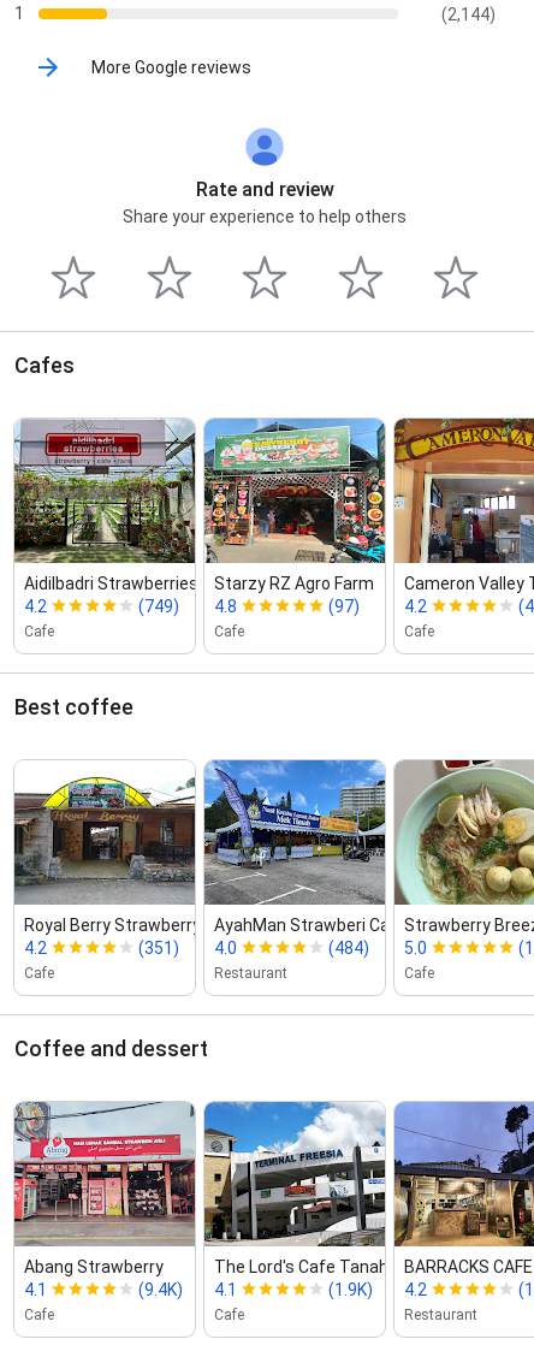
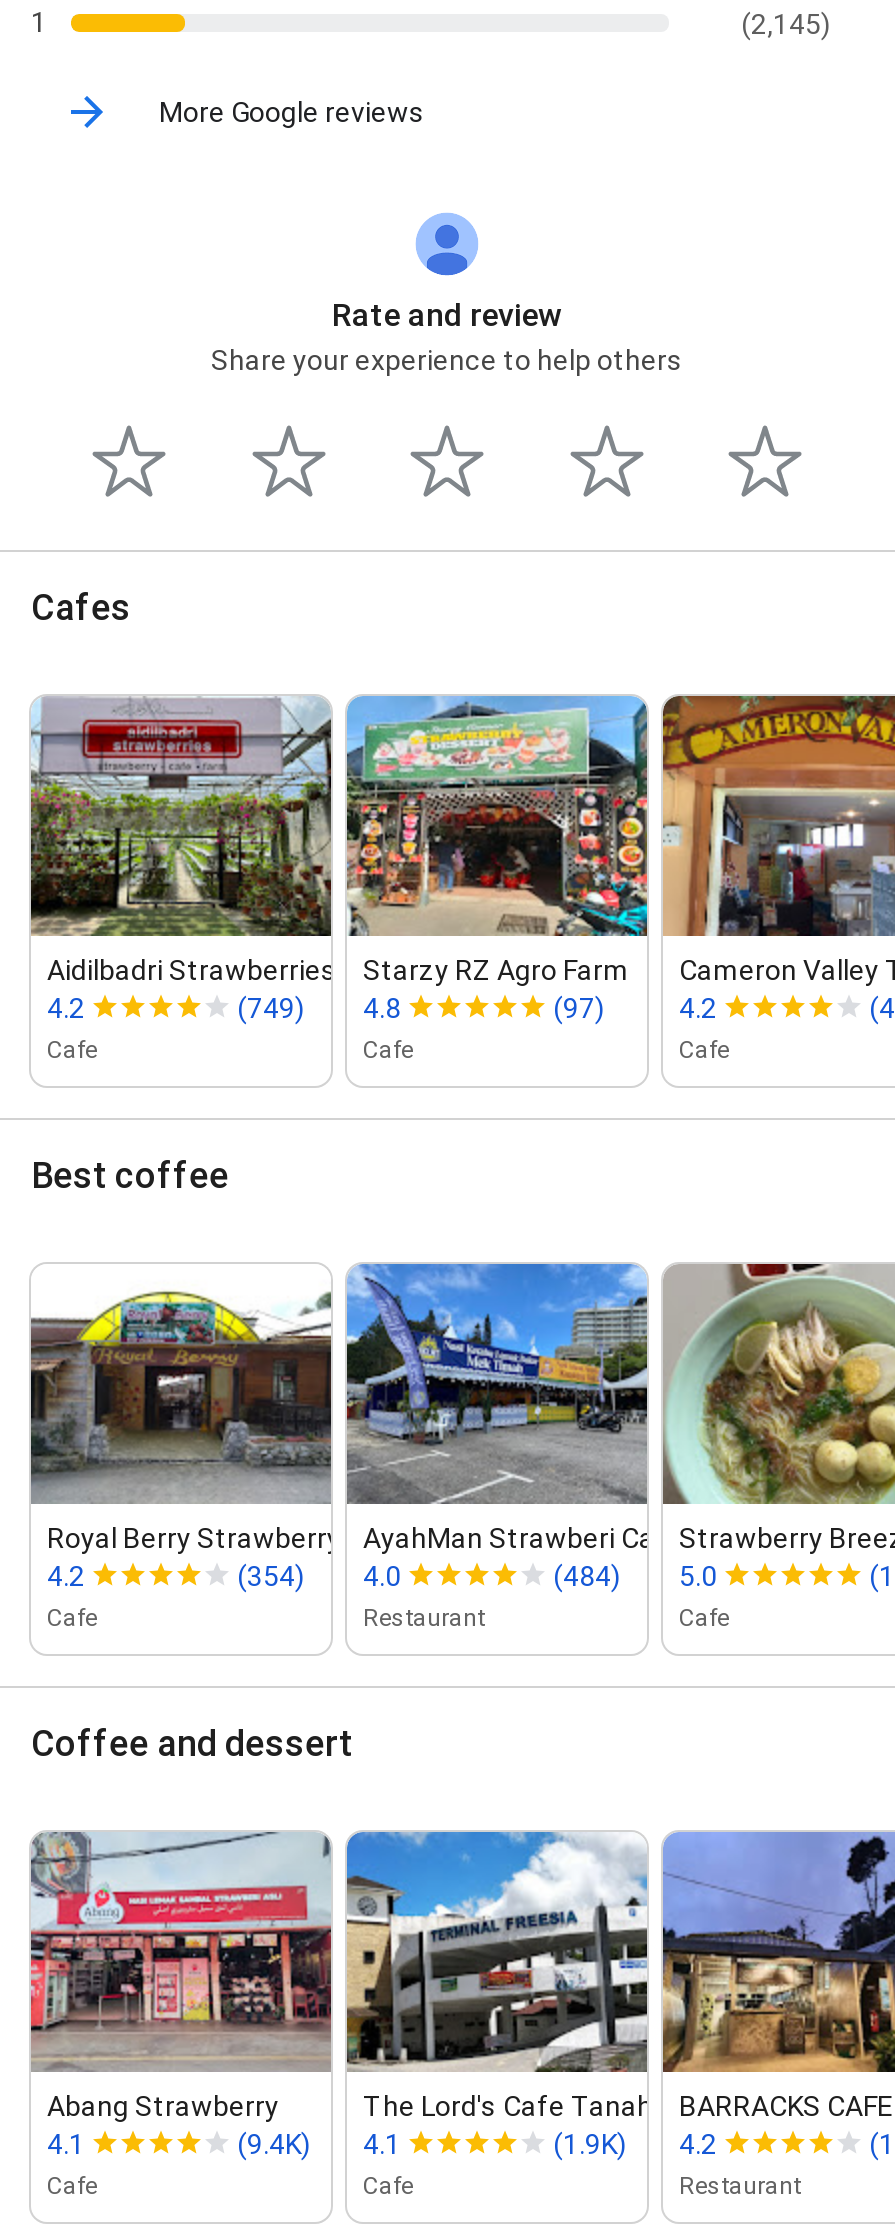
[441,4,496,24] (2,144) -> [741,7,831,39] (2,145)
[138,938,237,957] (351) 4.0 -> [237,1559,401,1591] (354) 4.0

